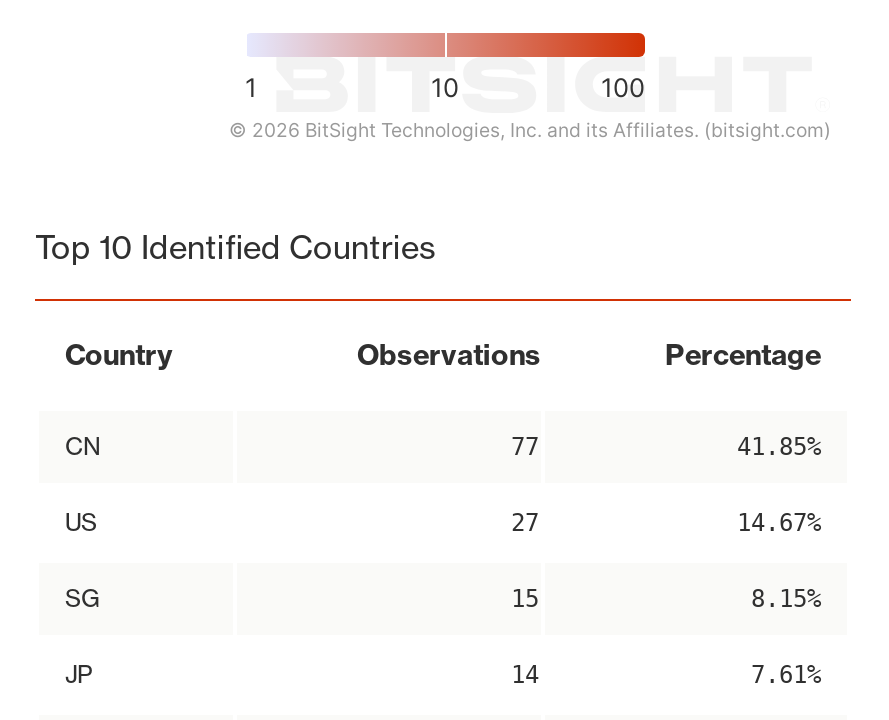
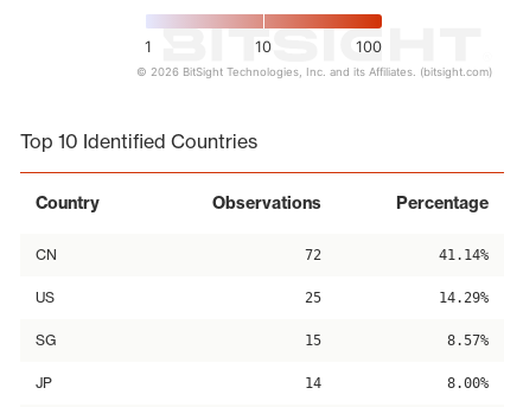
[511,433,539,461] 77 -> [305,246,321,263] 72
[737,433,821,461] 41.85% -> [439,246,489,263] 41.14%
[511,509,539,537] 27 -> [305,289,321,306] 25
[737,509,821,537] 14.67% -> [439,289,489,306] 14.29%
[751,585,821,613] 8.15% -> [447,332,489,348] 8.57%
[751,661,821,689] 7.61% -> [447,374,489,391] 8.00%

